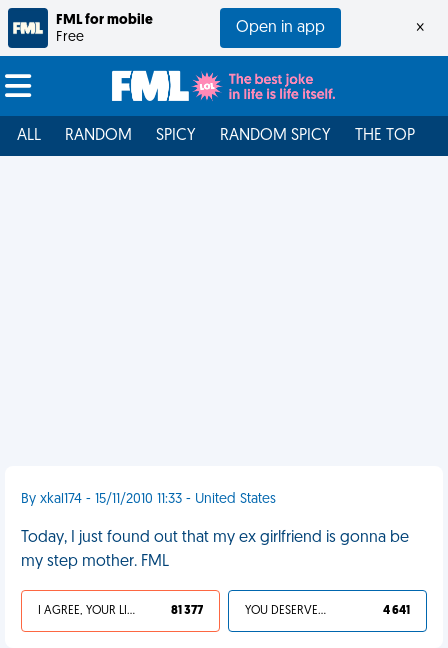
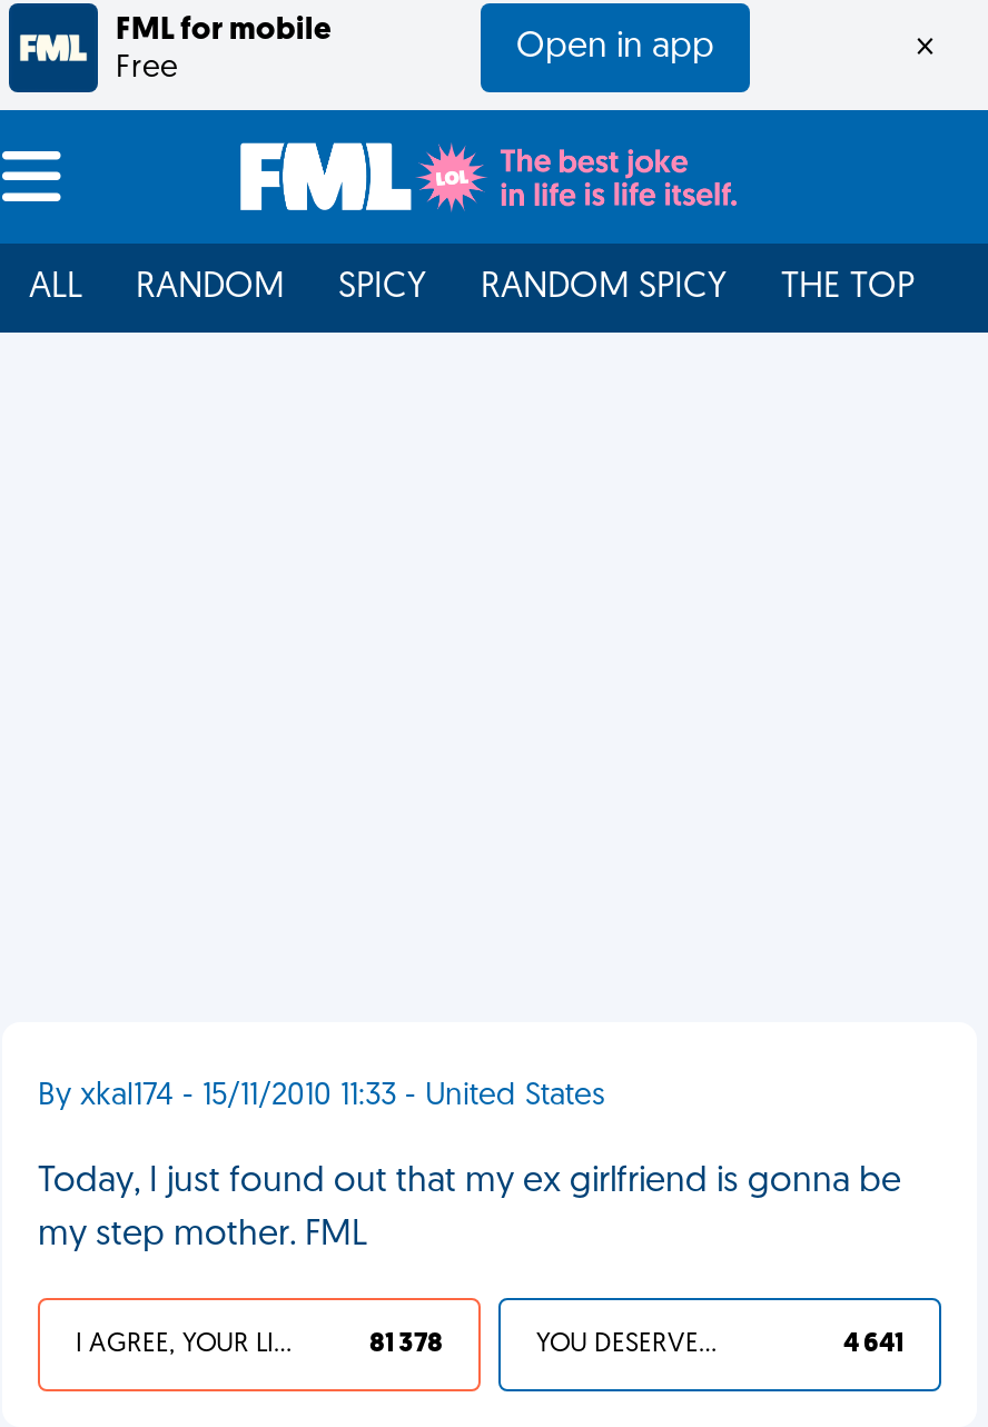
[171,605,203,617] 81 377 -> [369,1331,443,1358] 81 378

